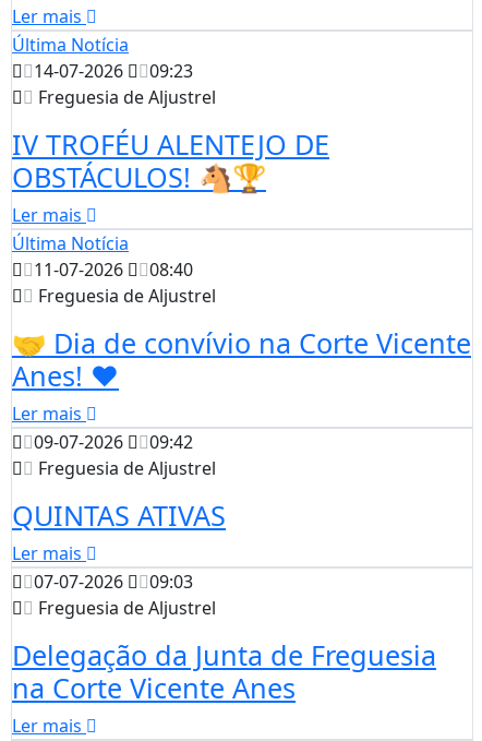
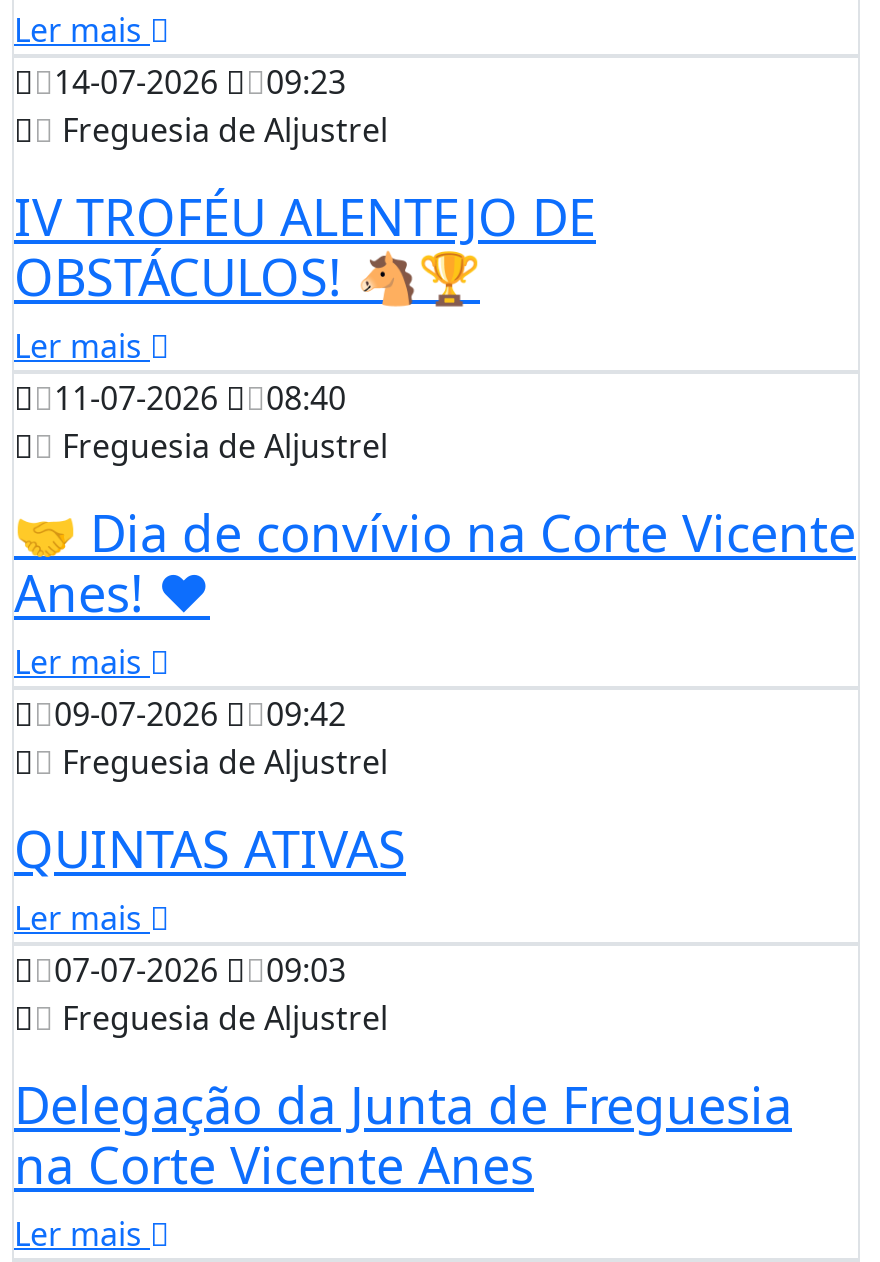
[12,33,129,57] Última Notícia -> none
[12,231,129,255] Última Notícia -> none

